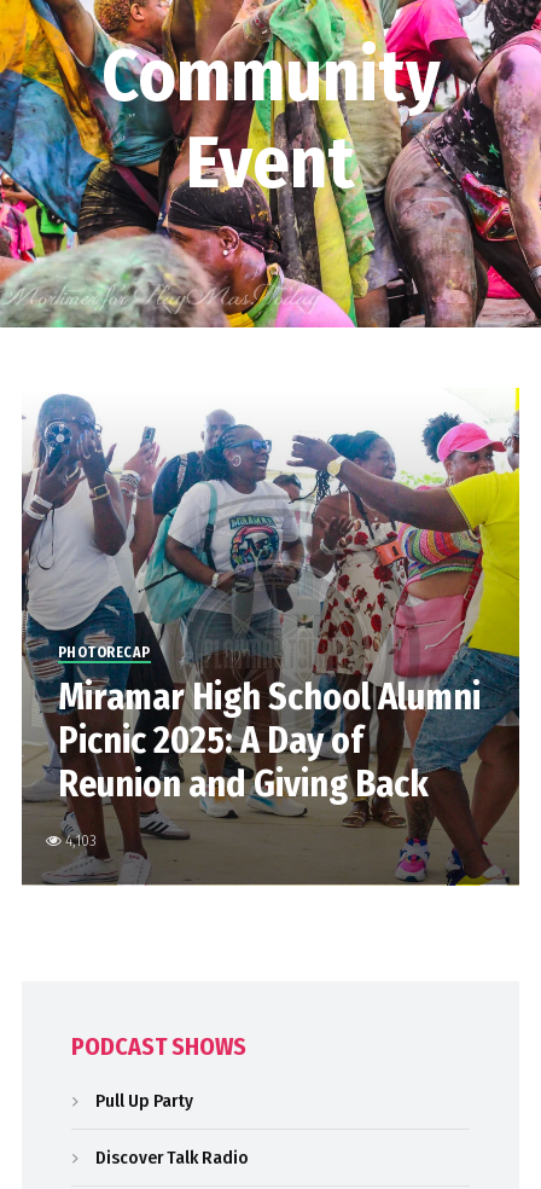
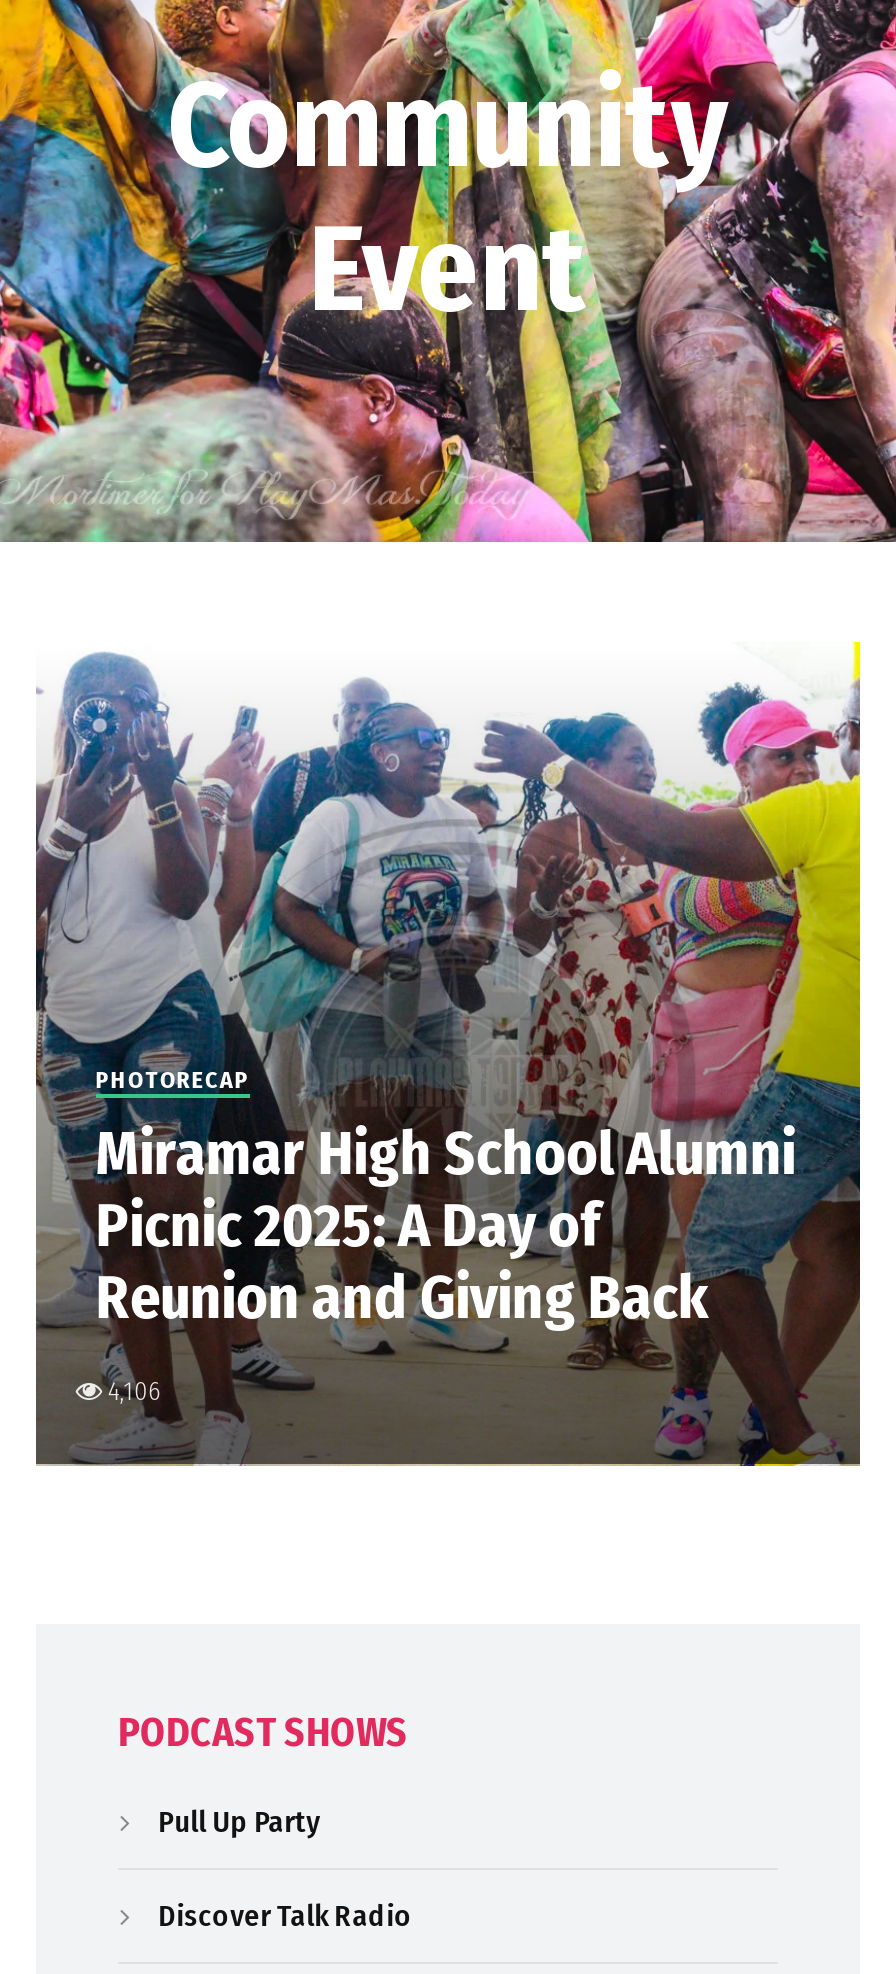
[65,832,96,850] 4,103 -> [108,1376,162,1406] 4,106

